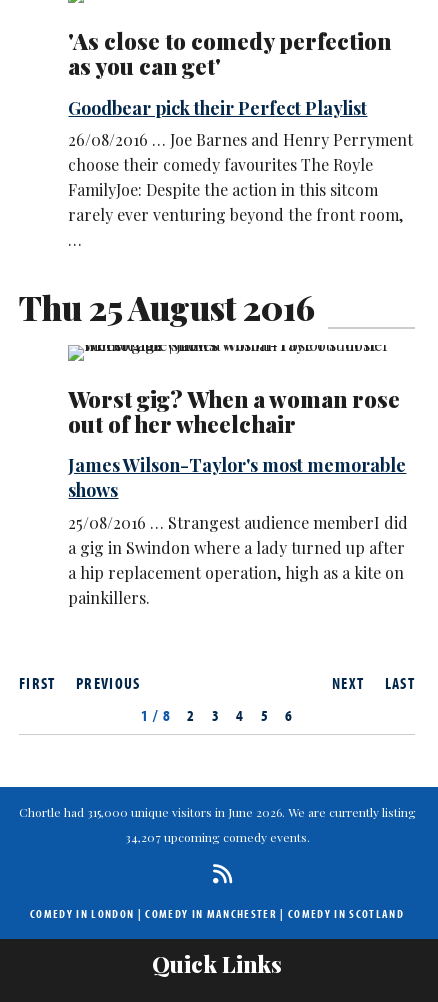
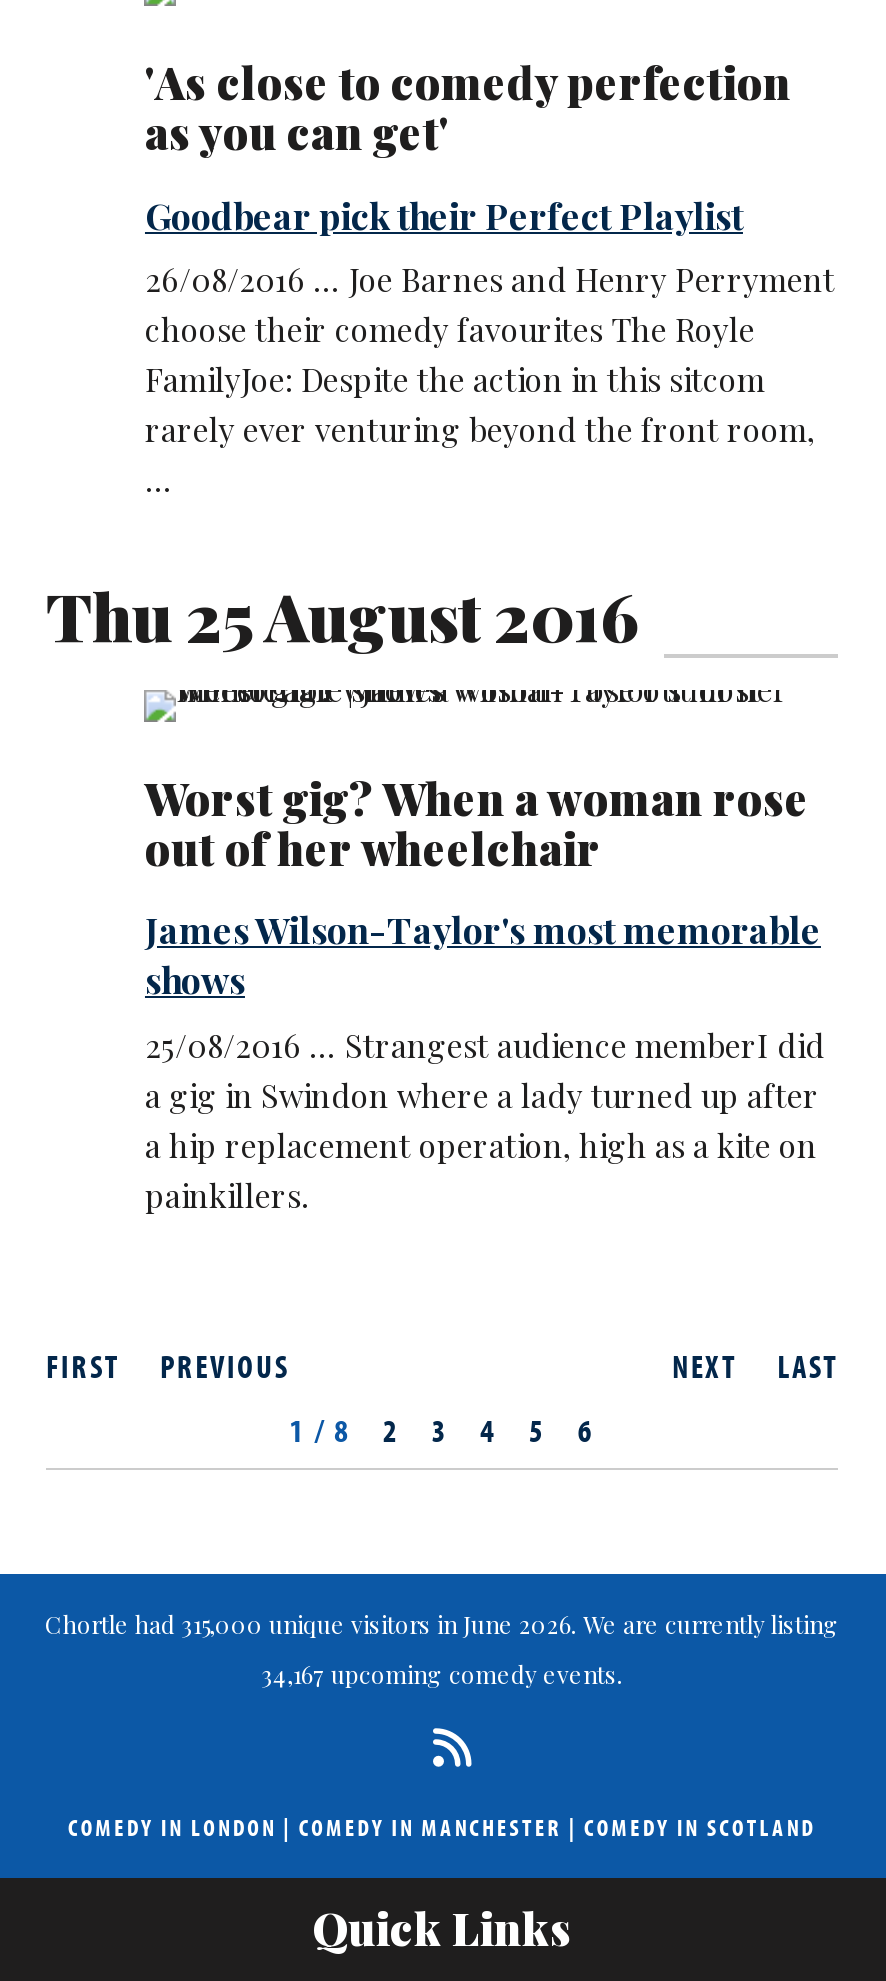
[124,829,309,845] 34,207 upcoming comedy events. -> [261,1659,623,1691] 34,167 upcoming comedy events.

